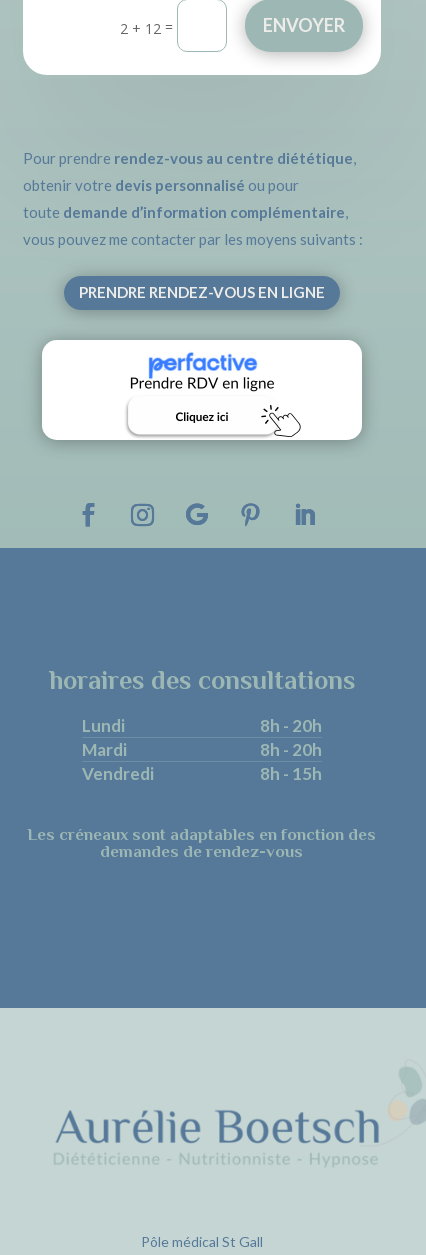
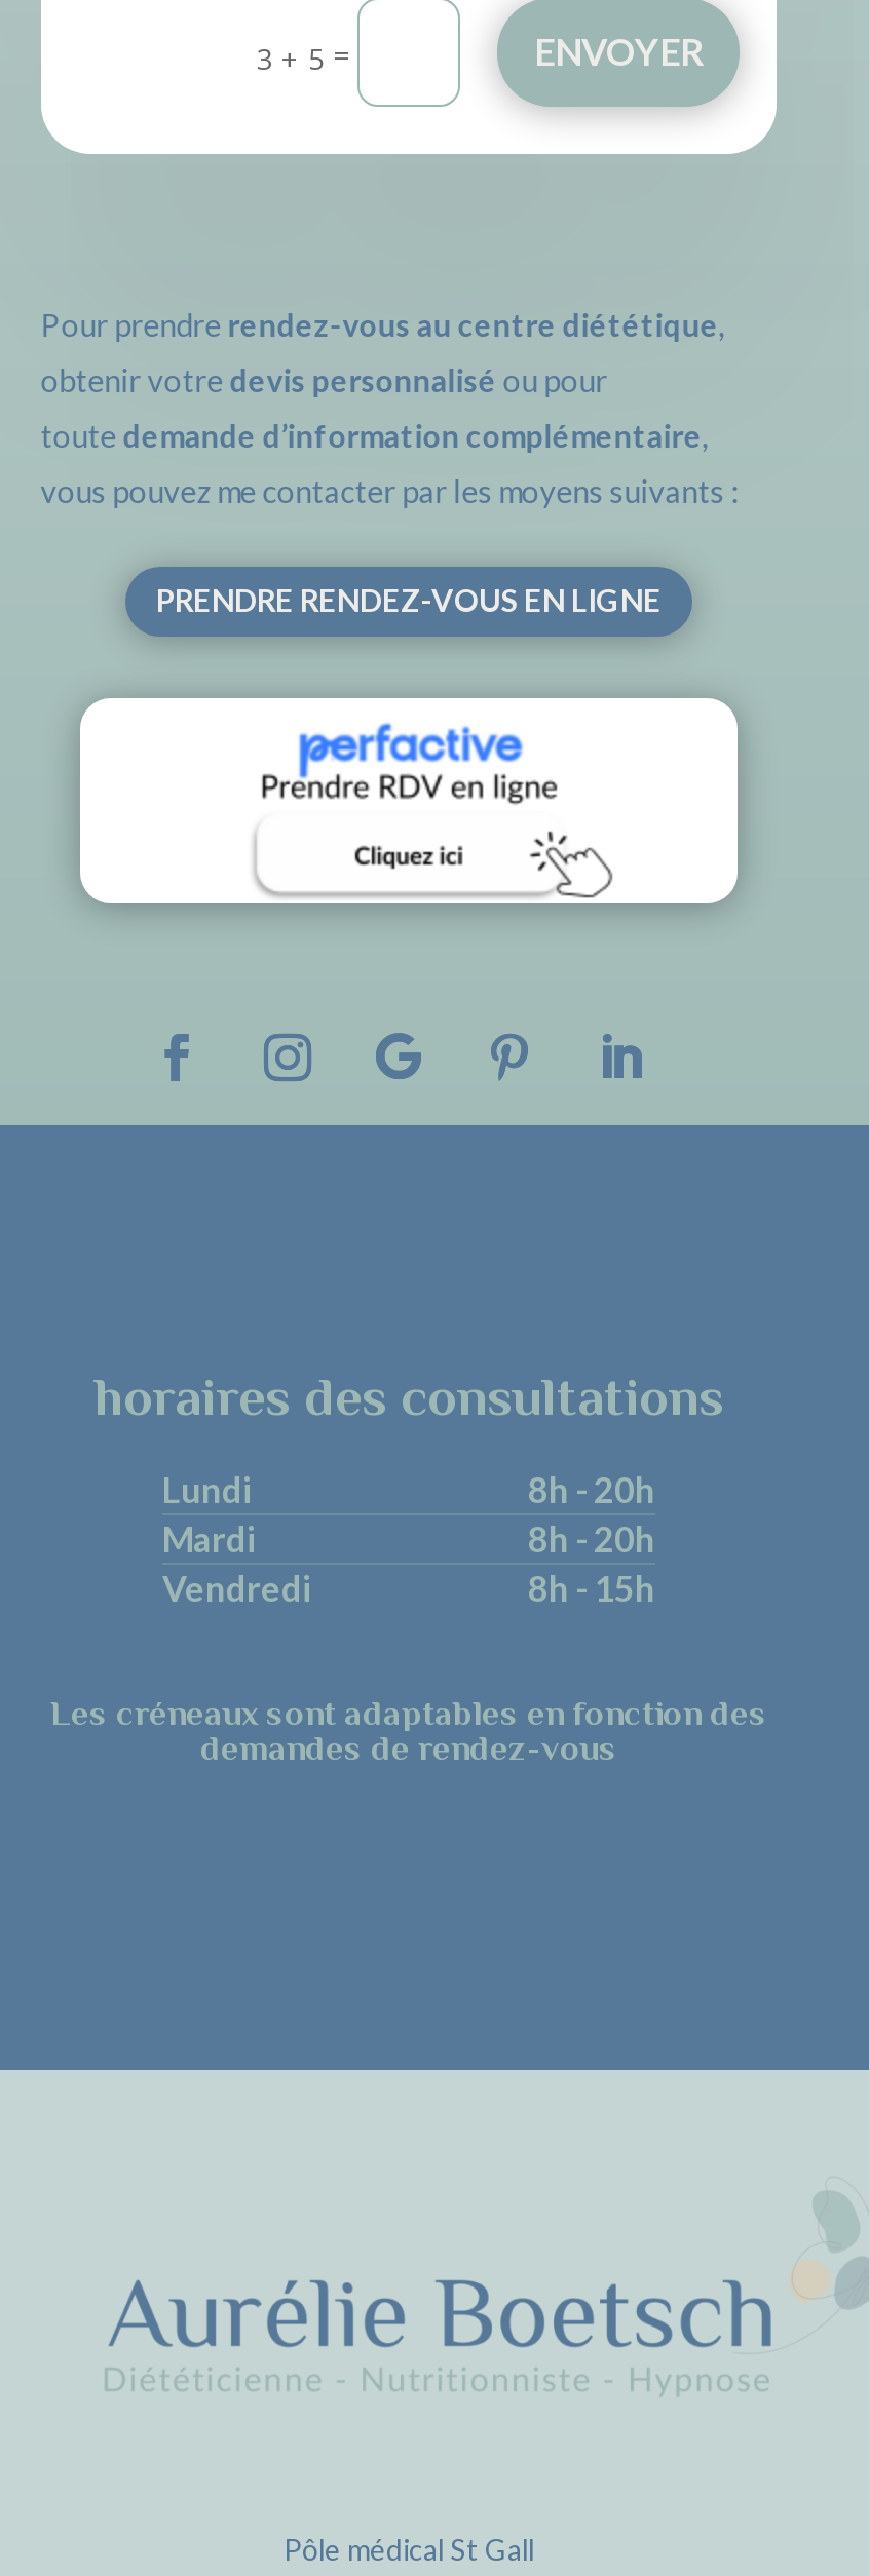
[120,17,177,37] 2 + 12 = -> [257,34,357,77] 3 + 5 =

